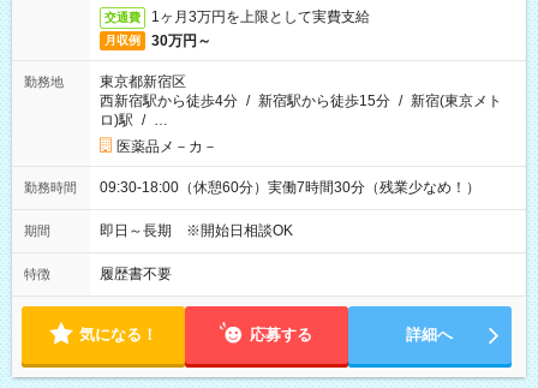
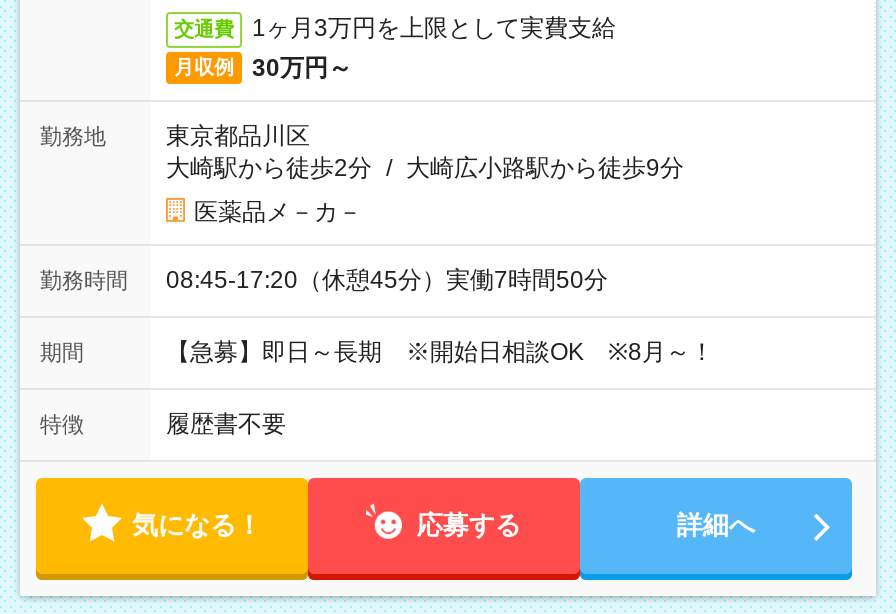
[100,73,502,129] 東京都新宿区 | 西新宿駅から徒歩4分 / 新宿駅から徒歩15分 / 新宿(東京メト | ロ)駅 / … -> [166,122,684,182] 東京都品川区 | 大崎駅から徒歩2分 / 大崎広小路駅から徒歩9分
[100,179,480,196] 09:30-18:00（休憩60分）実働7時間30分（残業少なめ！） -> [166,266,608,294] 08:45-17:20（休憩45分）実働7時間50分
[100,222,291,239] 即日～長期 ※開始日相談OK -> [166,338,710,366] 【急募】即日～長期 ※開始日相談OK ※8月～！

